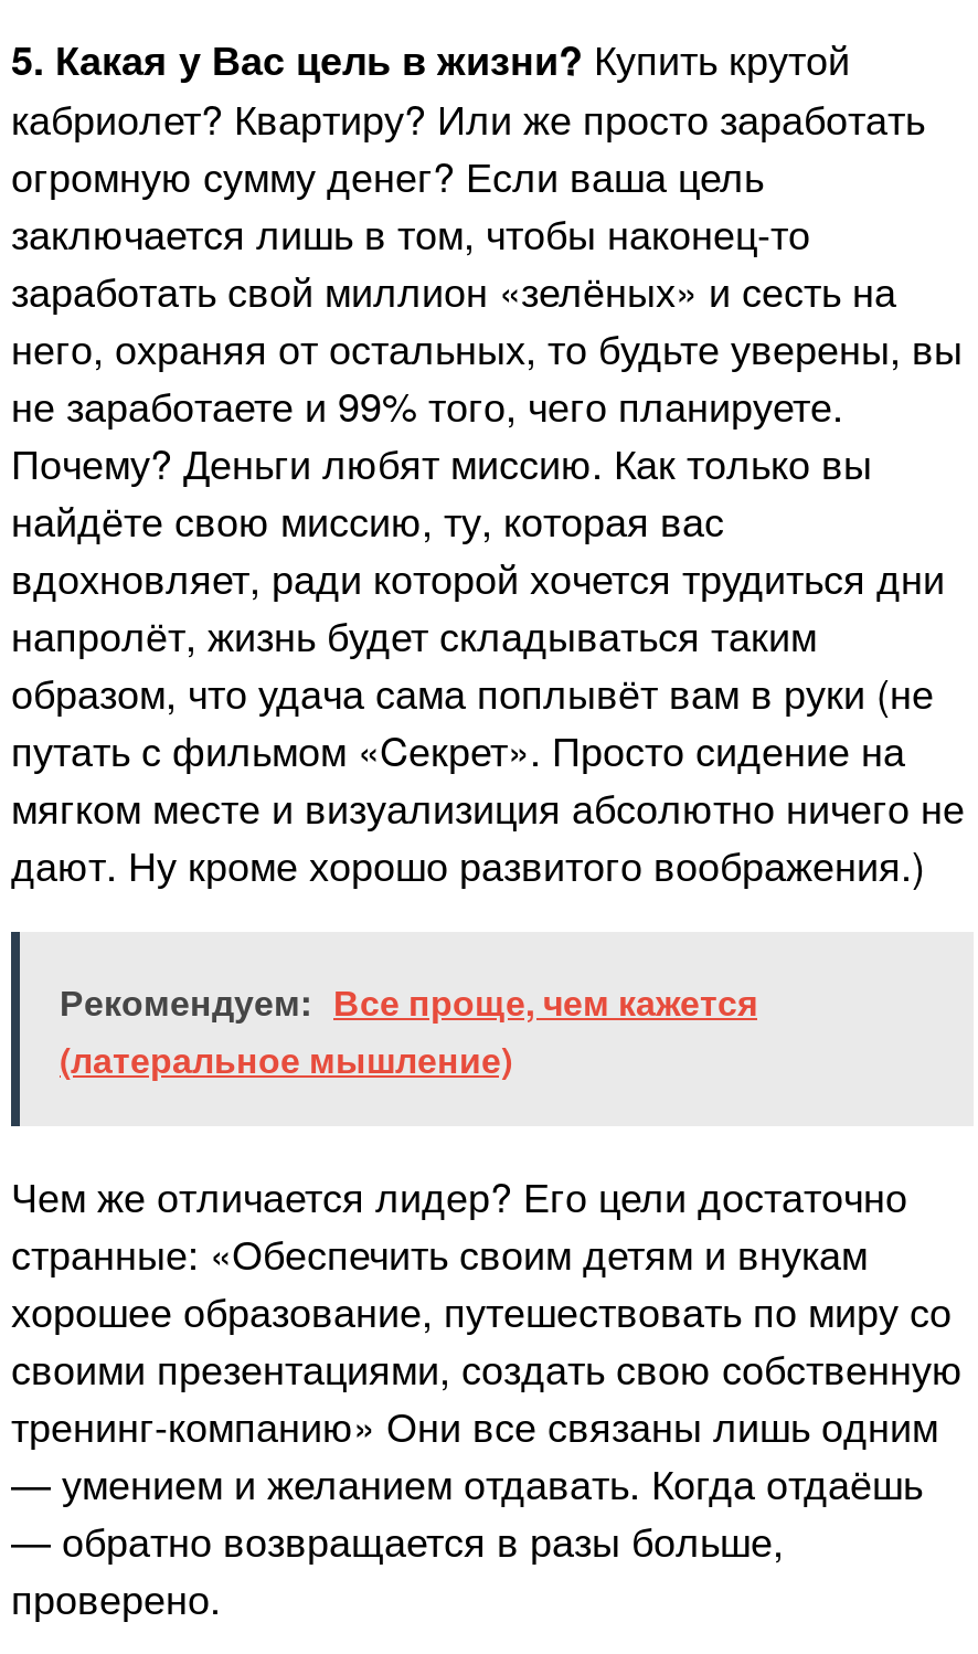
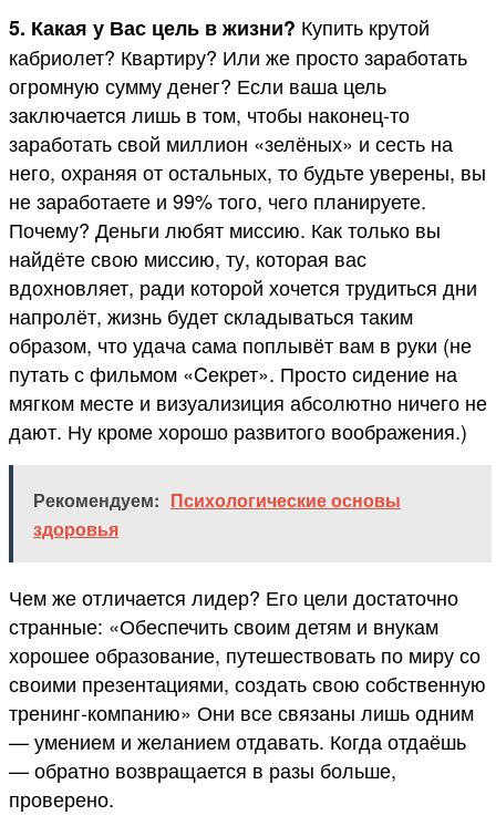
[60,975,757,1084] Рекомендуем: Все проще, чем кажется | (латеральное мышление) -> [33,487,401,541] Рекомендуем: Психологические основы | здоровья

